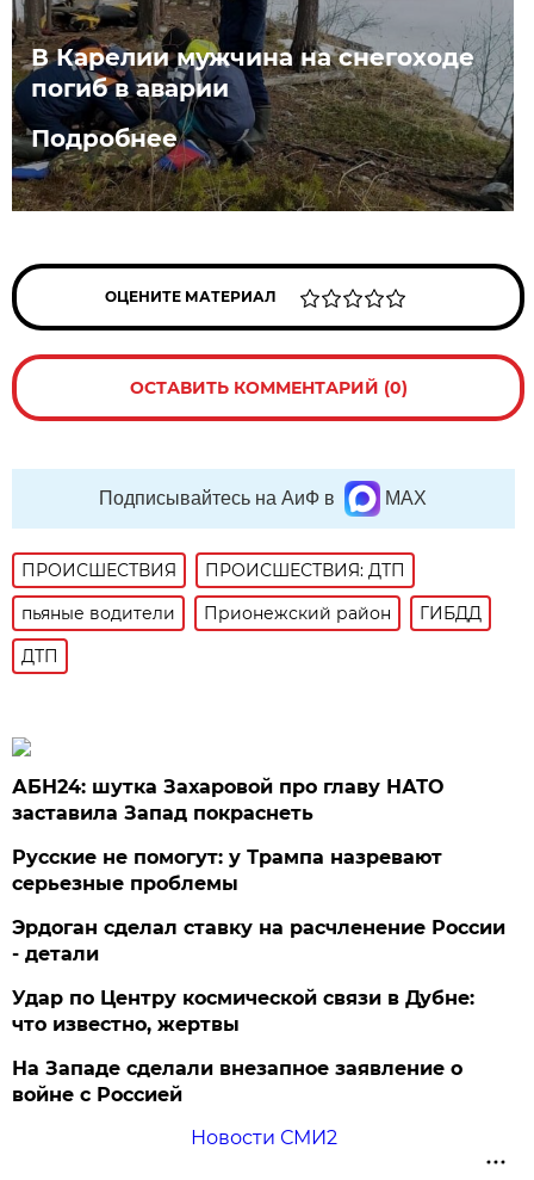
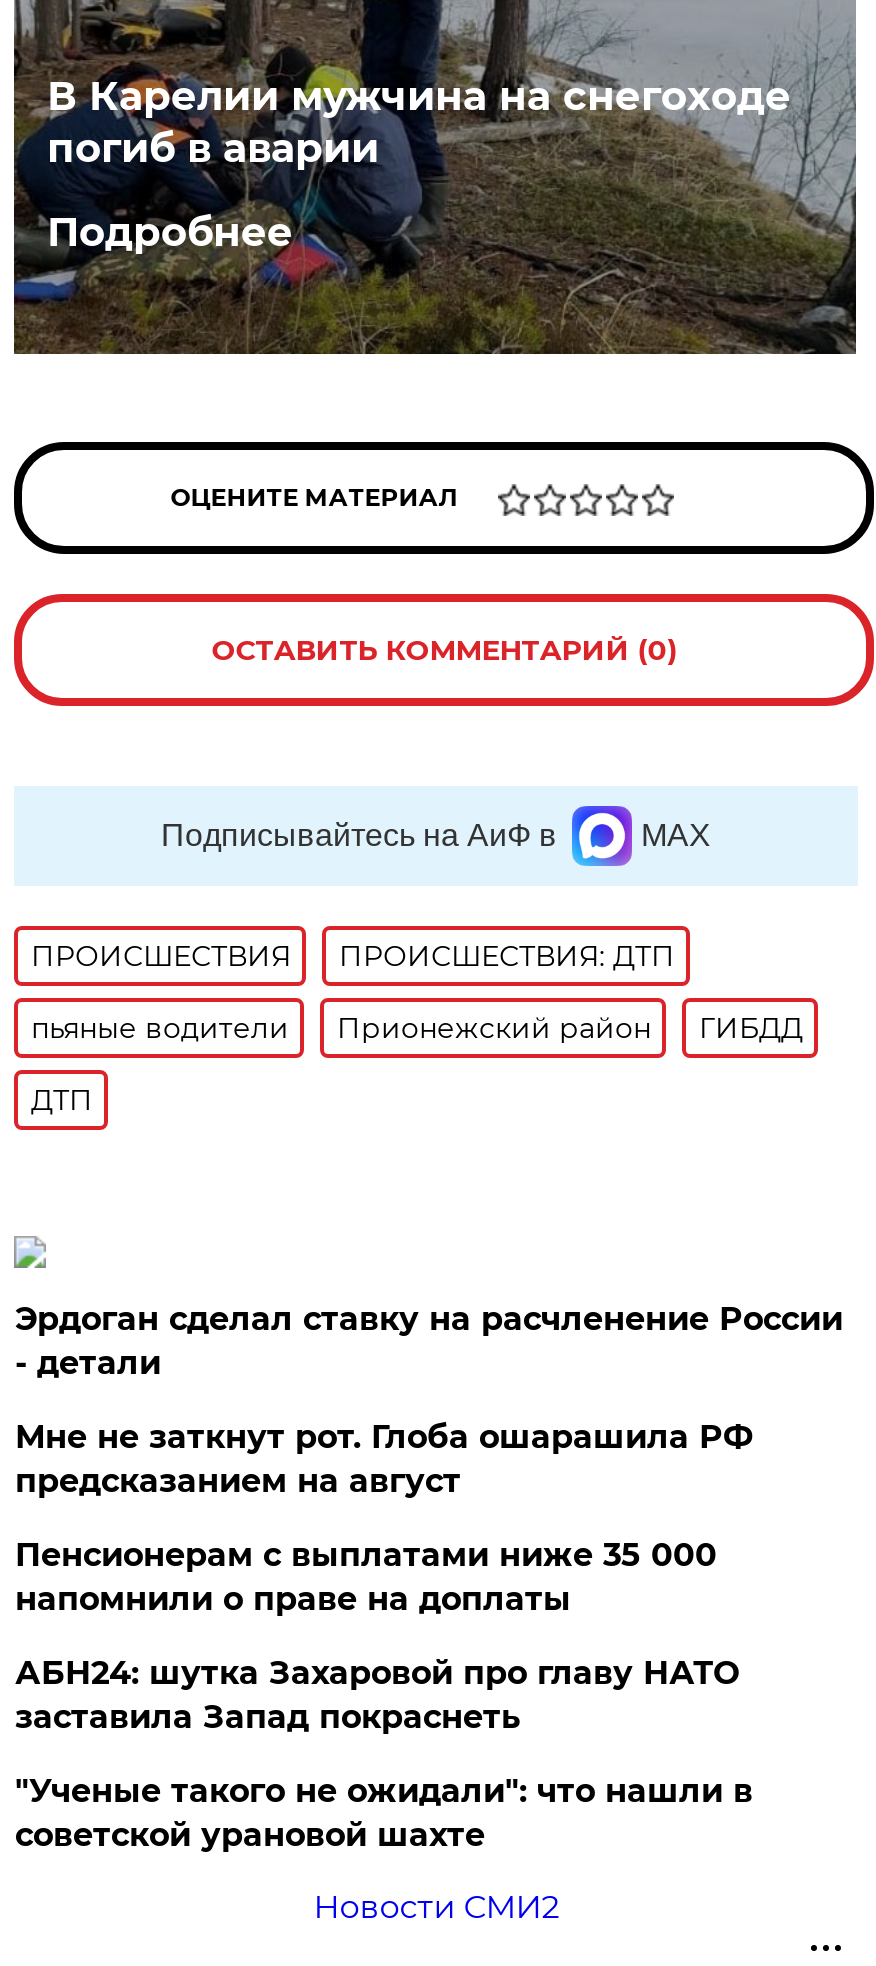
none -> [15,1418,753,1618] Мне не заткнут рот. Глоба ошарашила РФ | предсказанием на август | Пенсионерам с выплатами ниже 35 000 | напомнили о праве на доплаты
moved [12,776,444,824] -> [15,1654,739,1736]: АБН24: шутка Захаровой про главу НАТО | заставила Запад покраснеть
[12,846,475,1106] Русские не помогут: у Трампа назревают | серьезные проблемы | Удар по Центру космической связи в Дубне: | что известно, жертвы | На Западе сделали внезапное заявление о | войне с Россией -> [15,1772,753,1854] "Ученые такого не ожидали": что нашли в | советской урановой шахте
moved [12,916,506,965] -> [15,1300,843,1382]: Эрдоган сделал ставку на расчленение России | - детали

